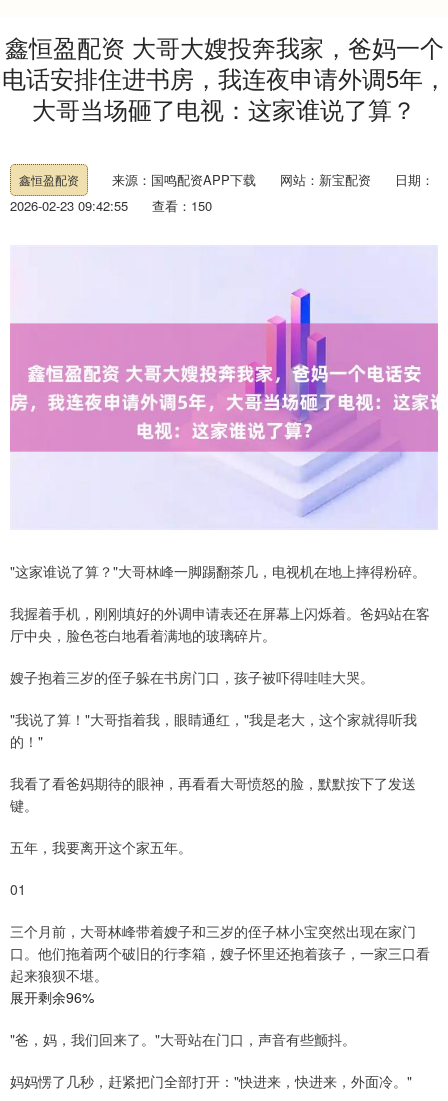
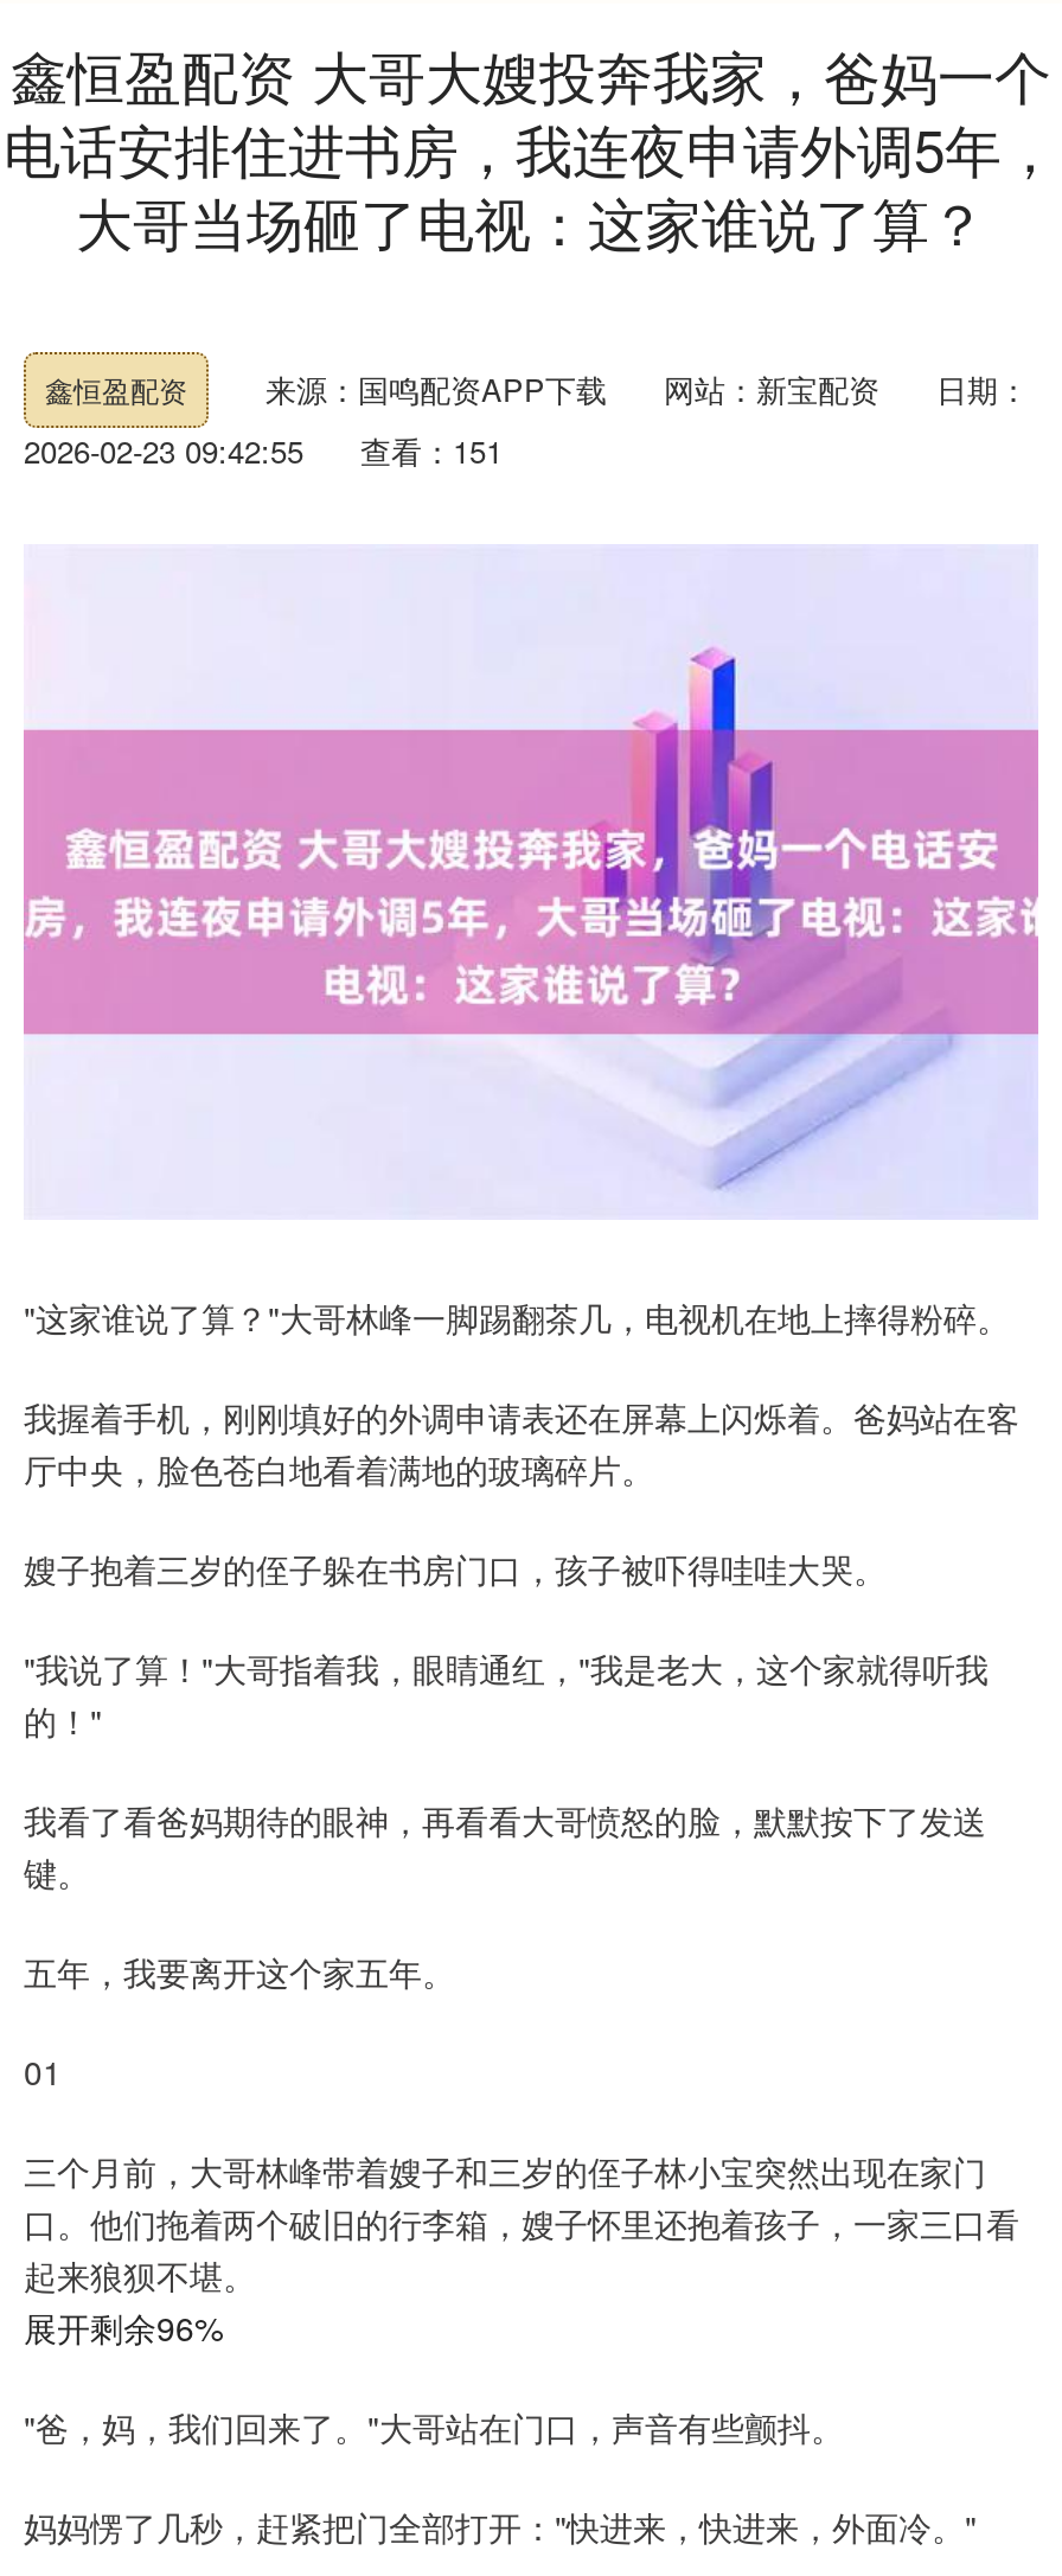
[10,196,212,215] 2026-02-23 09:42:55 查看：150 -> [24,428,503,473] 2026-02-23 09:42:55 查看：151

